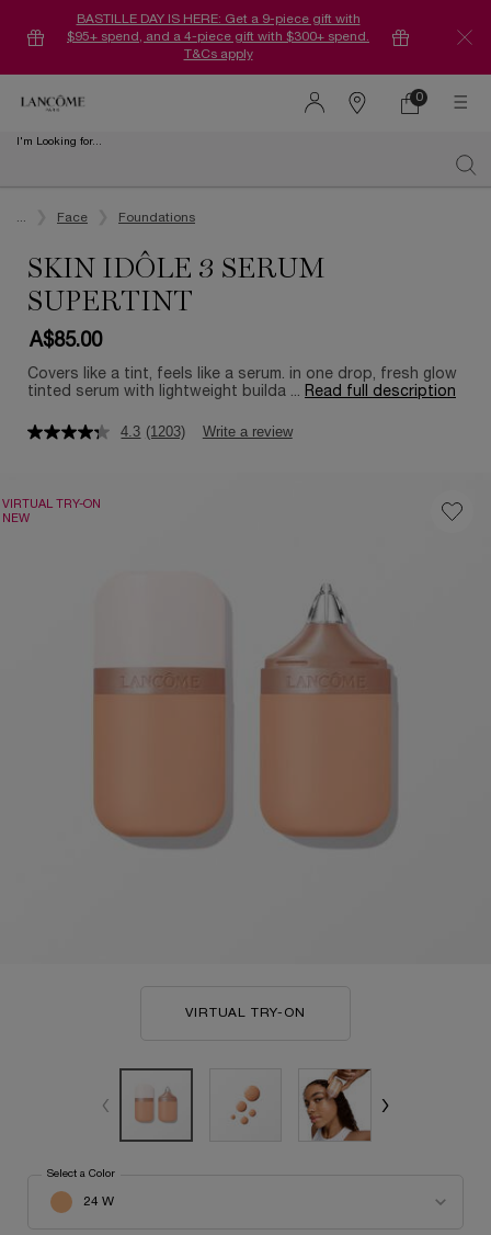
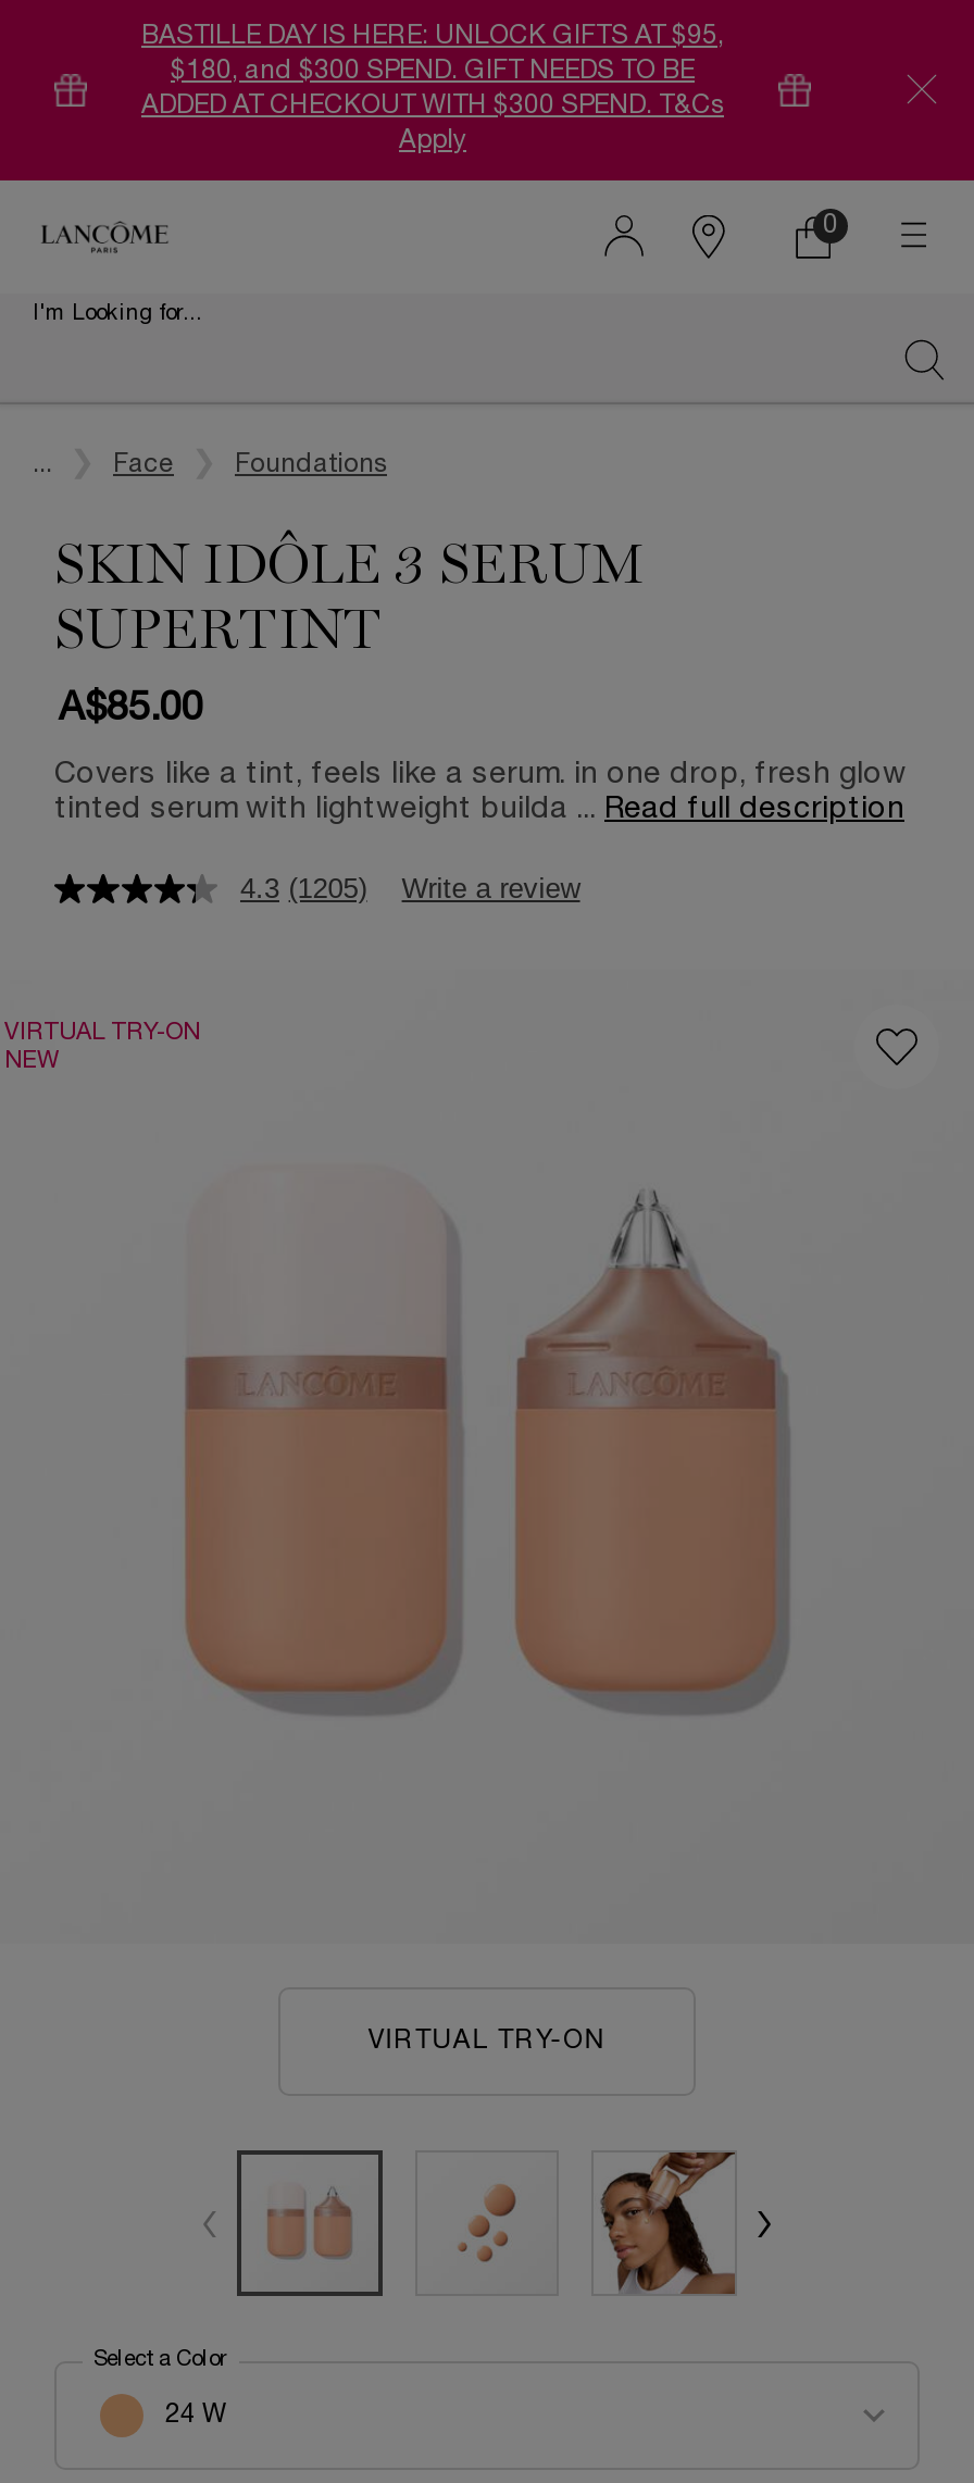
[67,13,369,60] BASTILLE DAY IS HERE: Get a 9-piece gift with | $95+ spend, and a 4-piece gift with $300+ spend. | T&Cs apply -> [141,24,724,152] BASTILLE DAY IS HERE: UNLOCK GIFTS AT $95, | $180, and $300 SPEND. GIFT NEEDS TO BE | ADDED AT CHECKOUT WITH $300 SPEND. T&Cs | Apply
[121,424,292,440] 4.3 (1203) Write a review -> [240,873,580,905] 4.3 (1205) Write a review

